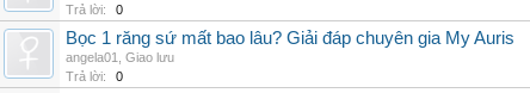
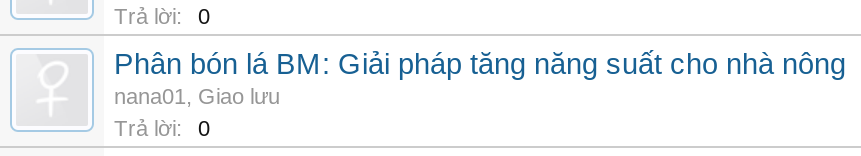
[66,29,514,64] Bọc 1 răng sứ mất bao lâu? Giải đáp chuyên gia My Auris | angela01, Giao lưu -> [114,48,846,108] Phân bón lá BM: Giải pháp tăng năng suất cho nhà nông | nana01, Giao lưu

